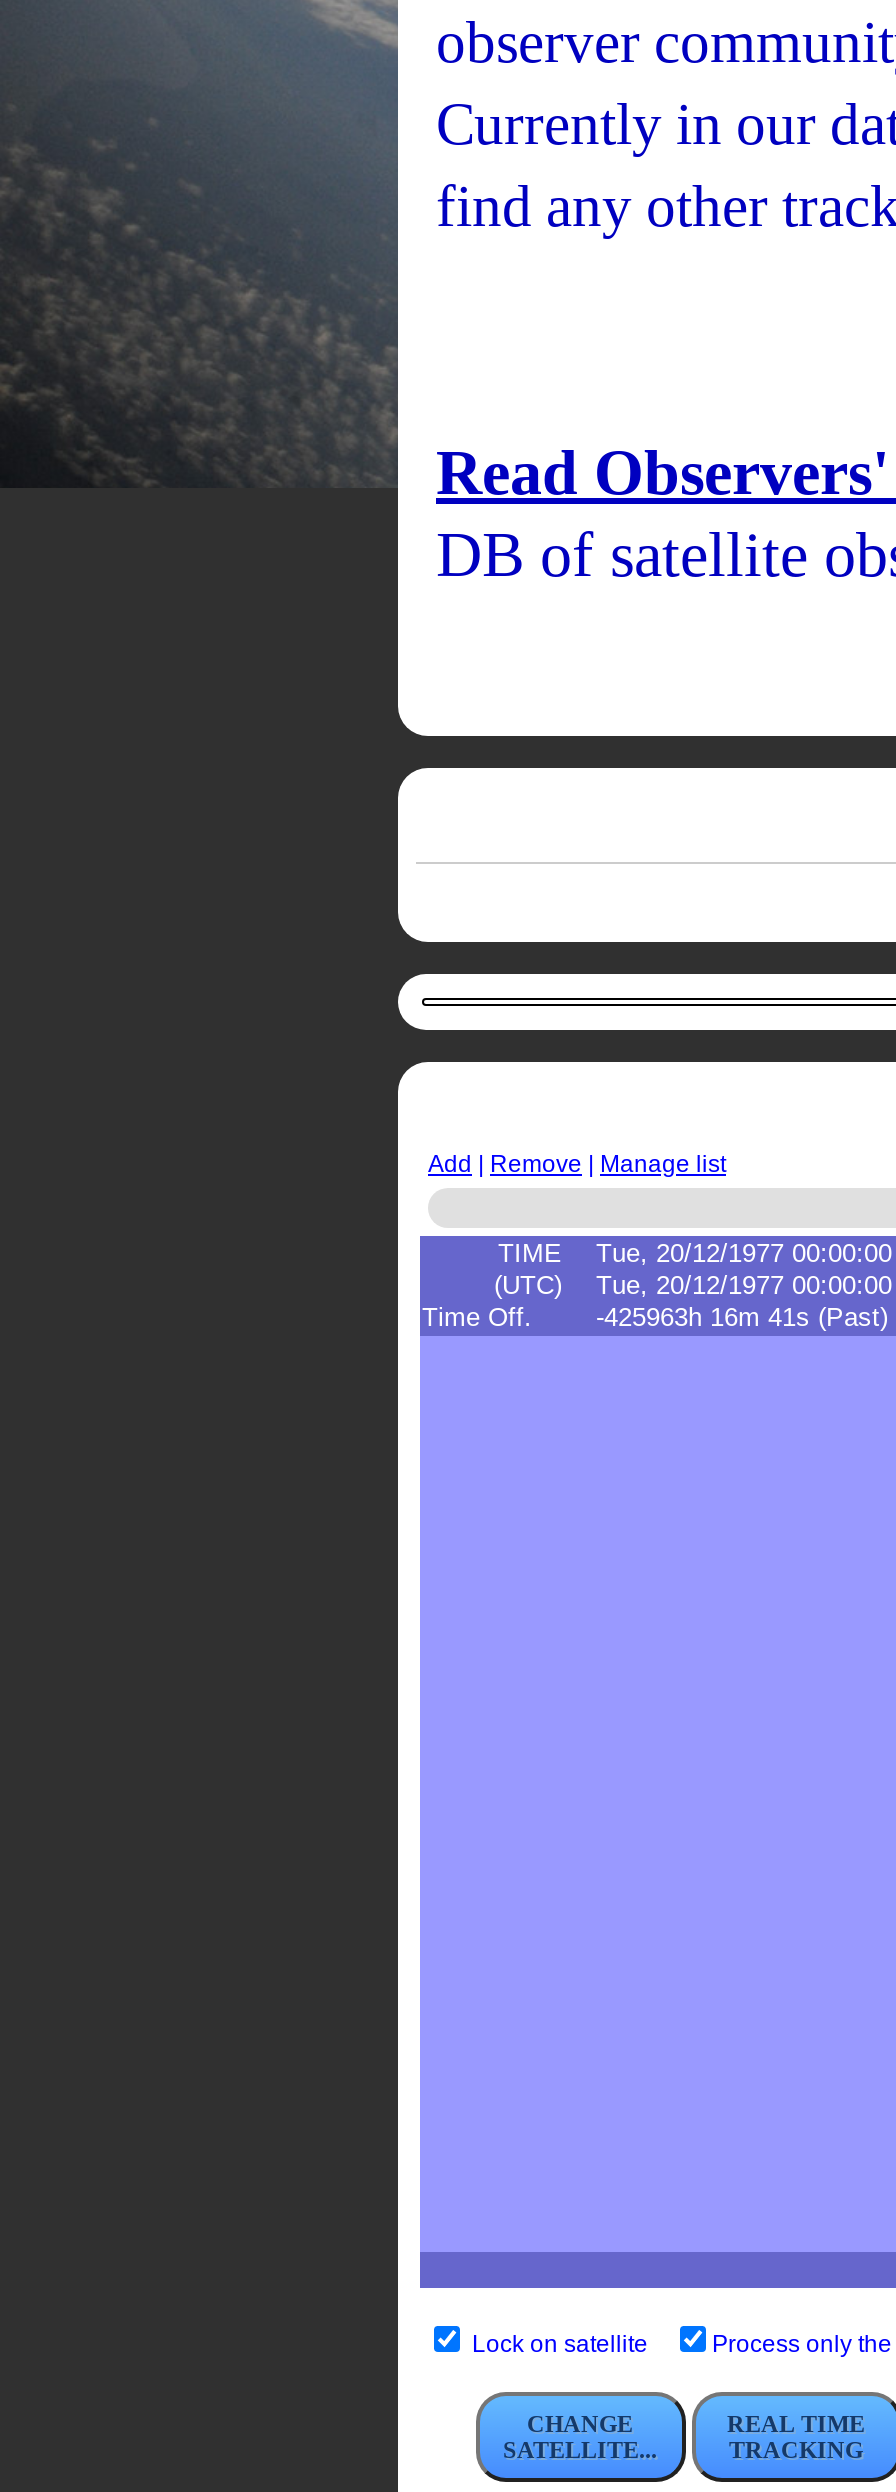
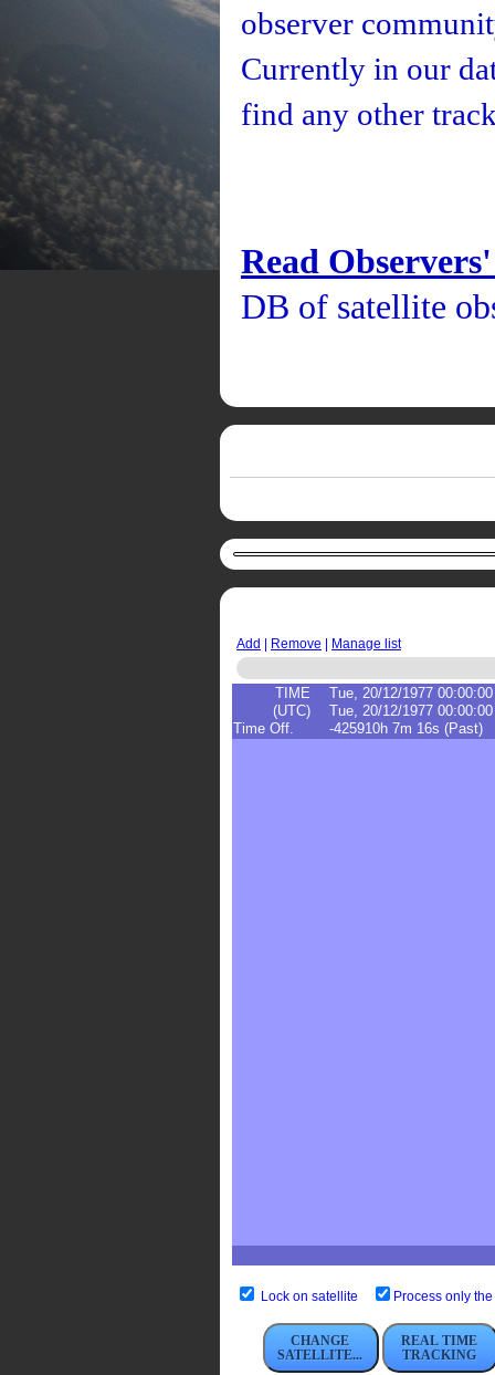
[596,1302,888,1332] -425963h 16m 41s (Past) -> [329,720,483,737] -425910h 7m 16s (Past)

